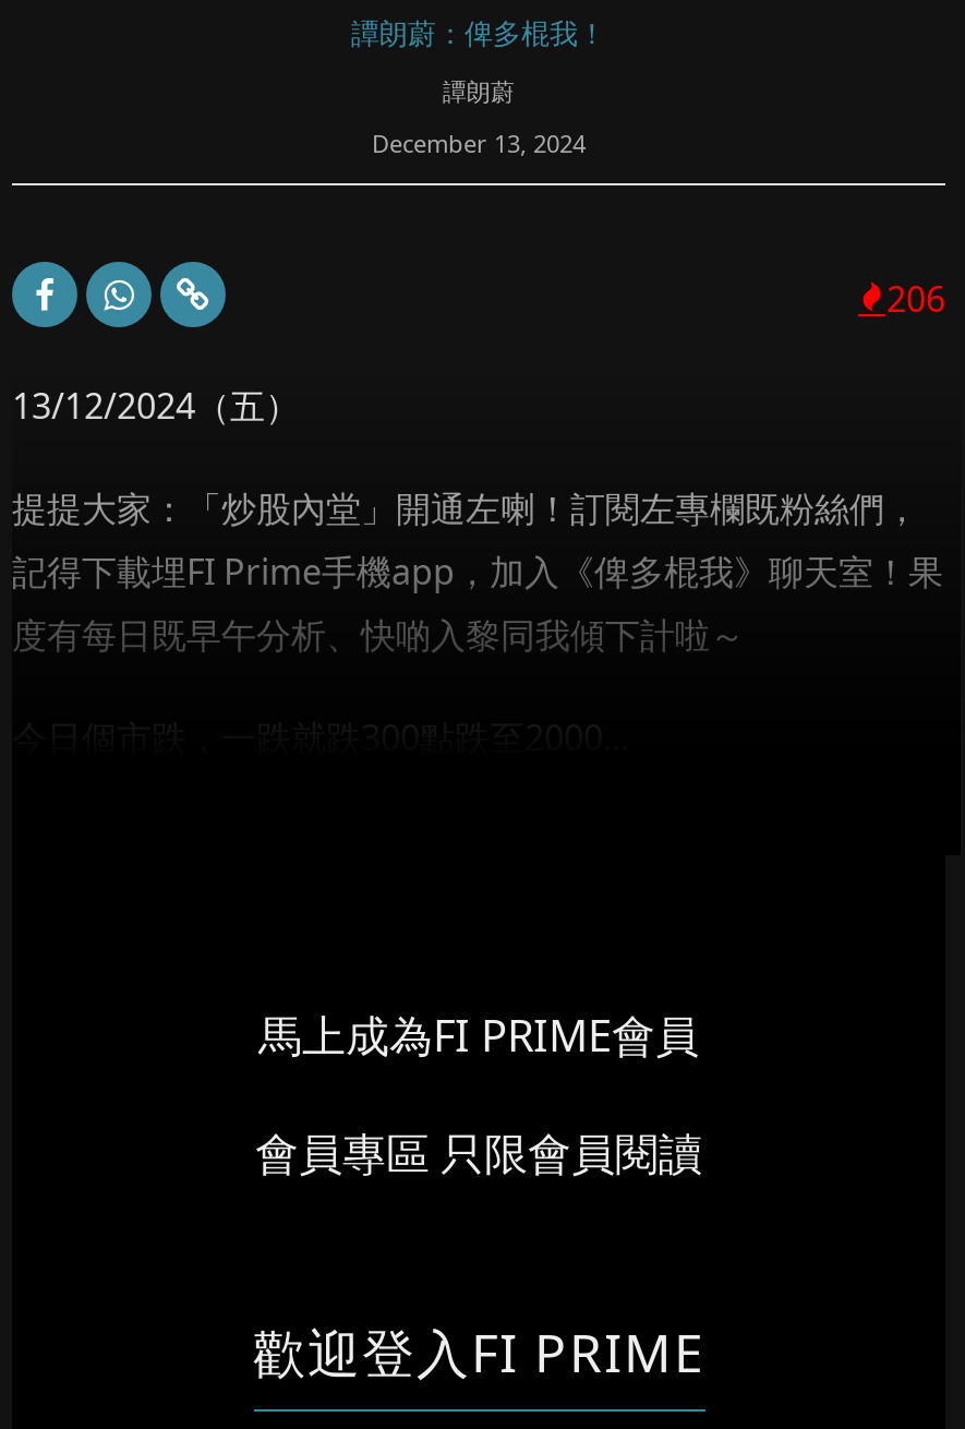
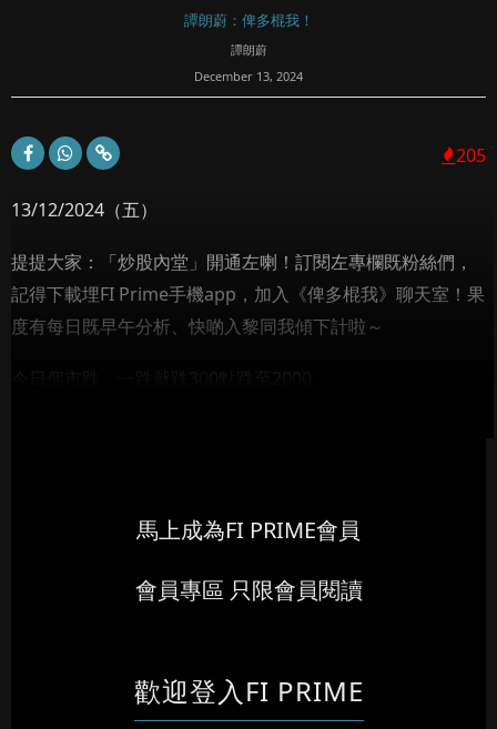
[886,275,945,323] 206 -> [456,143,486,167] 205

